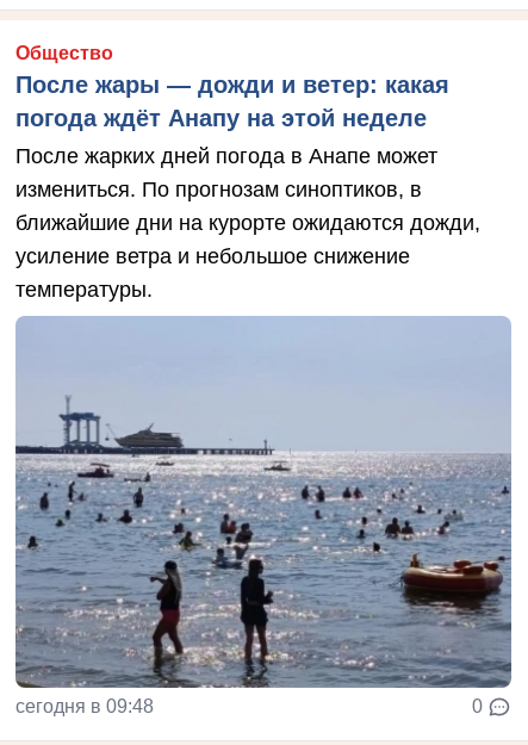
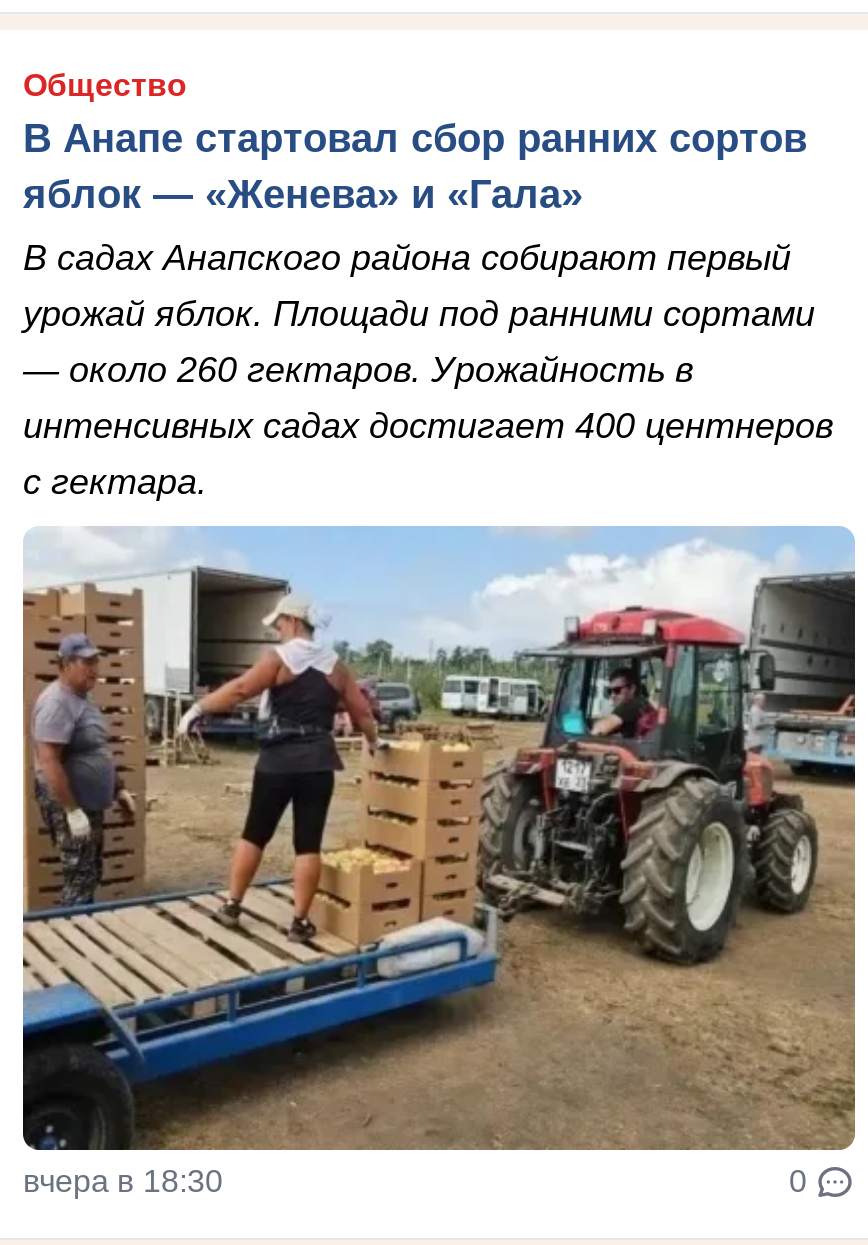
[15,72,449,131] После жары — дожди и ветер: какая | погода ждёт Анапу на этой неделе -> [23,116,807,216] В Анапе стартовал сбор ранних сортов | яблок — «Женева» и «Гала»
[15,144,480,302] После жарких дней погода в Анапе может | измениться. По прогнозам синоптиков, в | ближайшие дни на курорте ожидаются дожди, | усиление ветра и небольшое снижение | температуры. -> [23,238,833,502] В садах Анапского района собирают первый | урожай яблок. Площади под ранними сортами | — около 260 гектаров. Урожайность в | интенсивных садах достигает 400 центнеров | с гектара.
[14,316,513,717] [image] | сегодня в 09:48 -> [21,528,857,1198] [image] | вчера в 18:30

